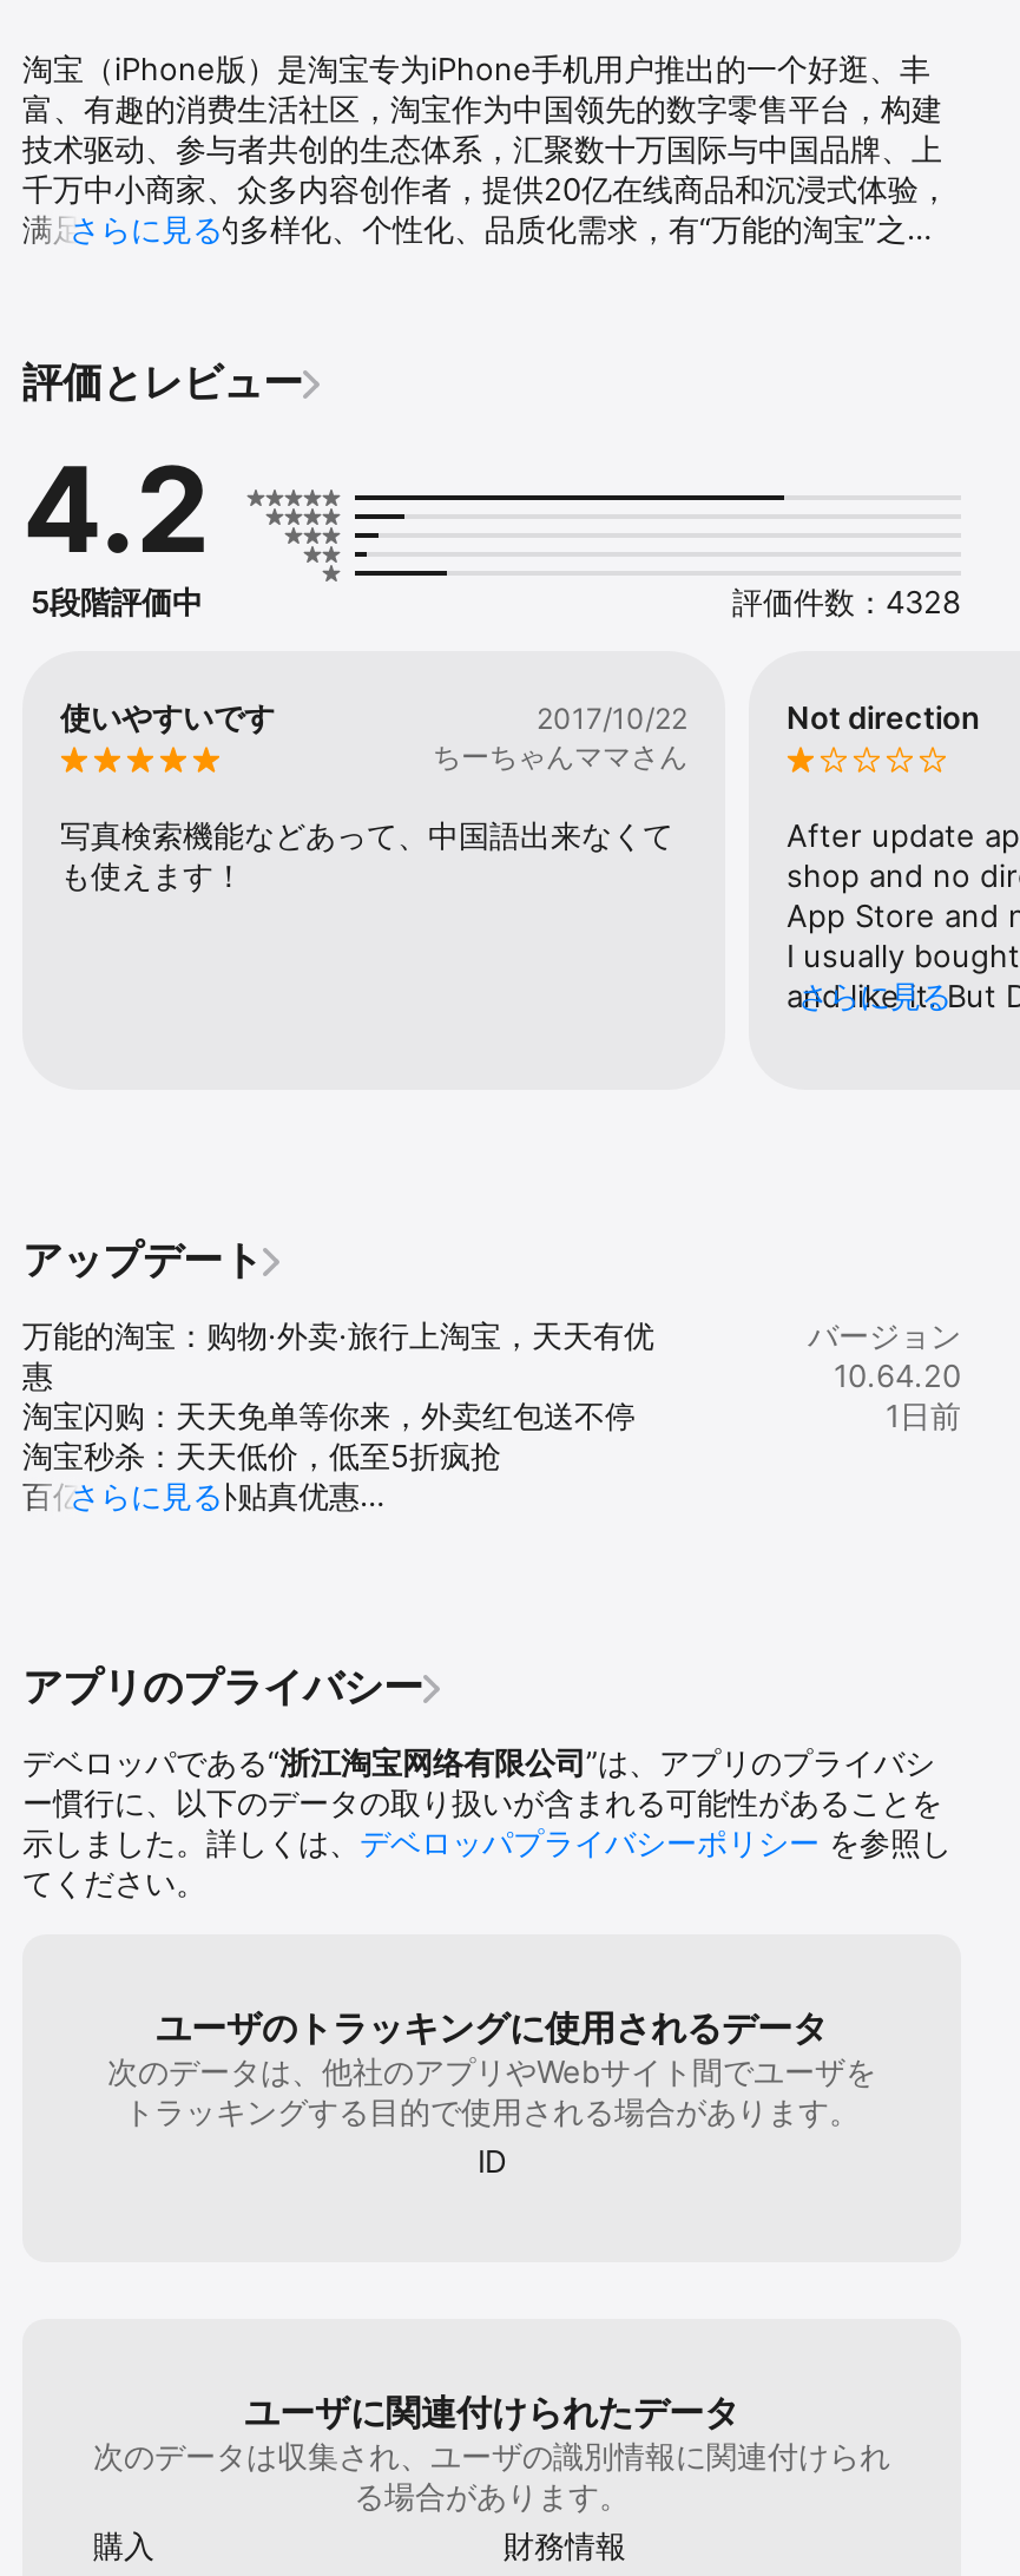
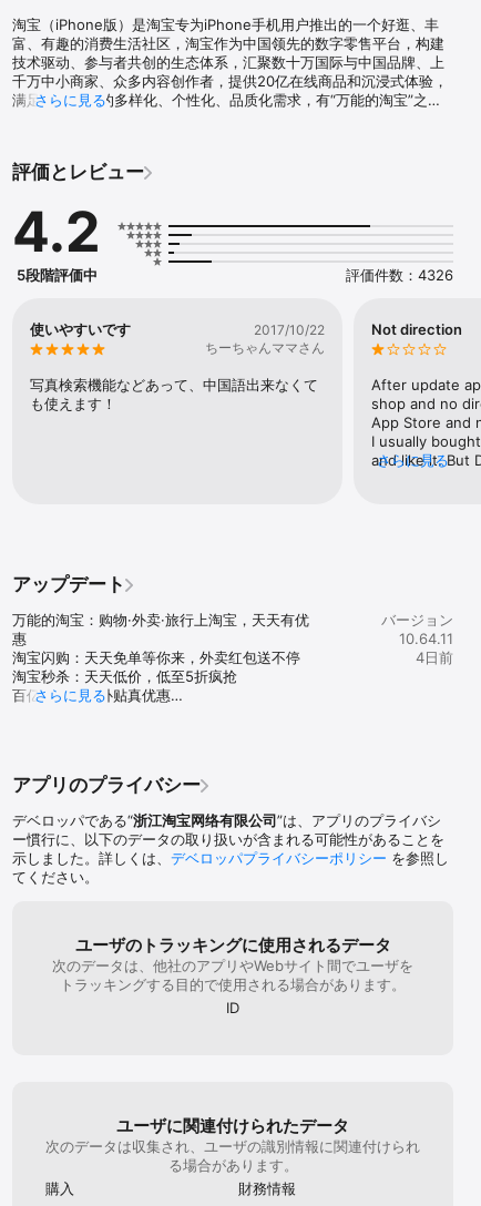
[732,582,961,619] 評価件数：4328 -> [346,266,453,283] 評価件数：4326
[834,1355,961,1393] 10.64.20 -> [399,629,453,647] 10.64.11
[886,1396,961,1433] 1日前 -> [416,648,453,666] 4日前

